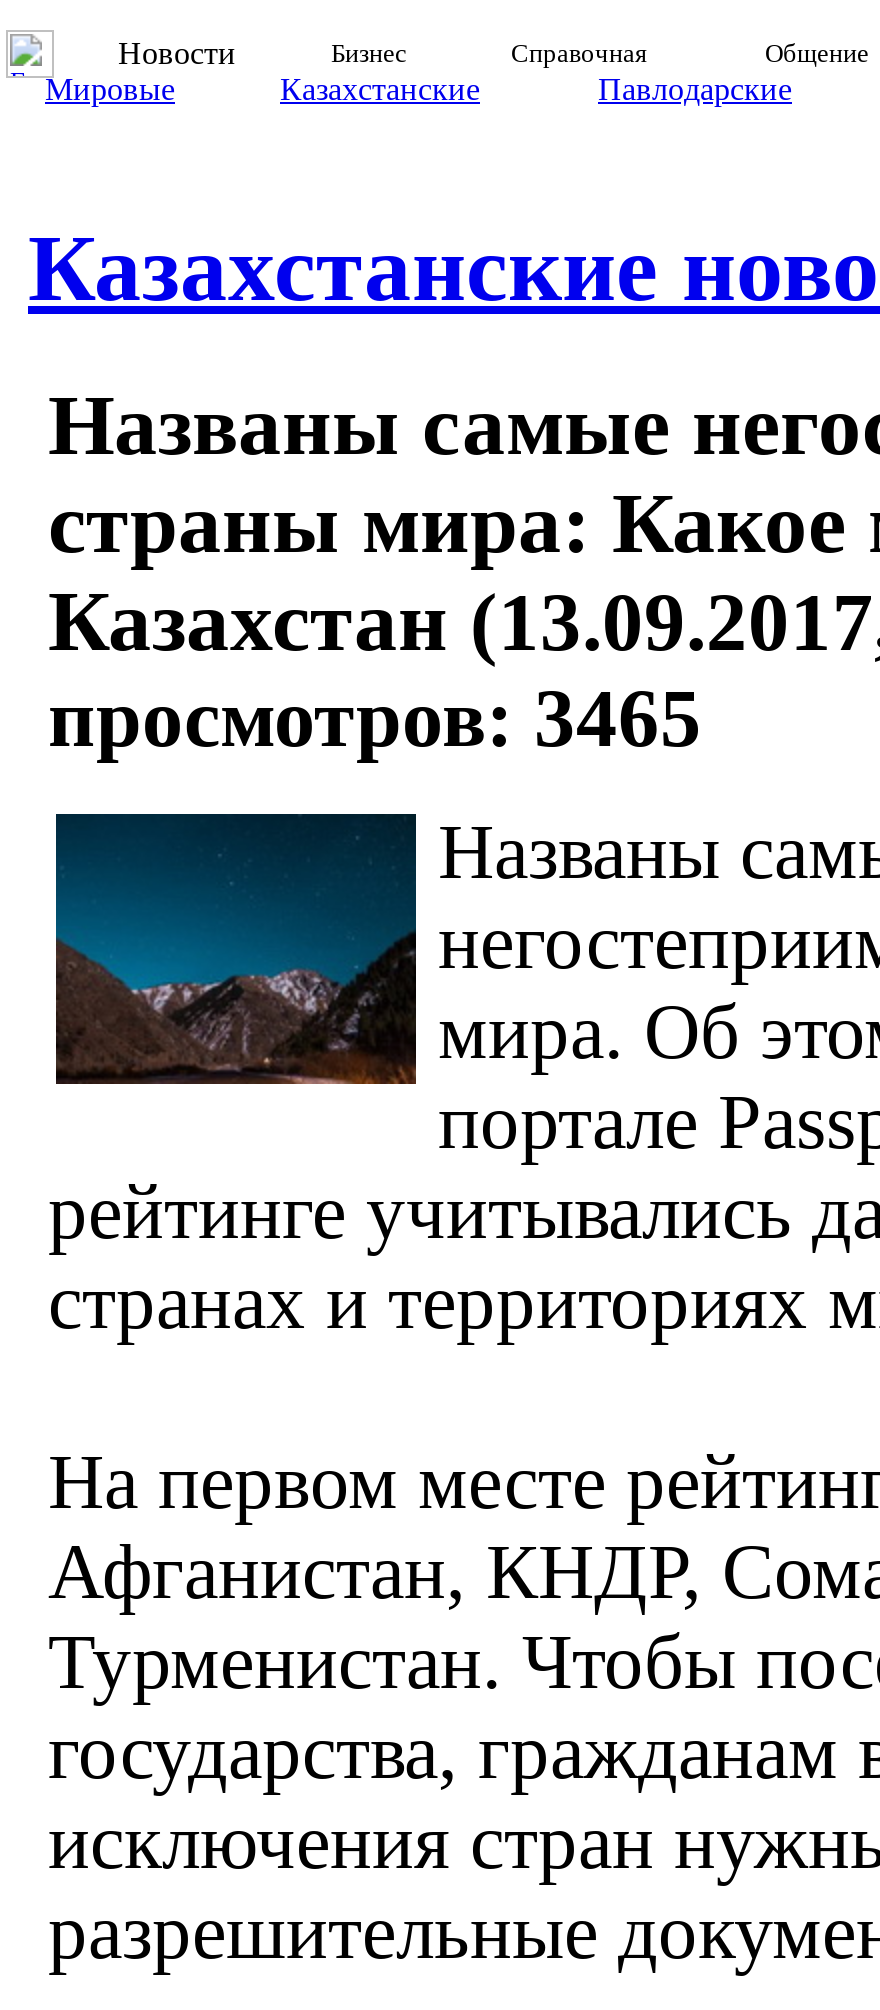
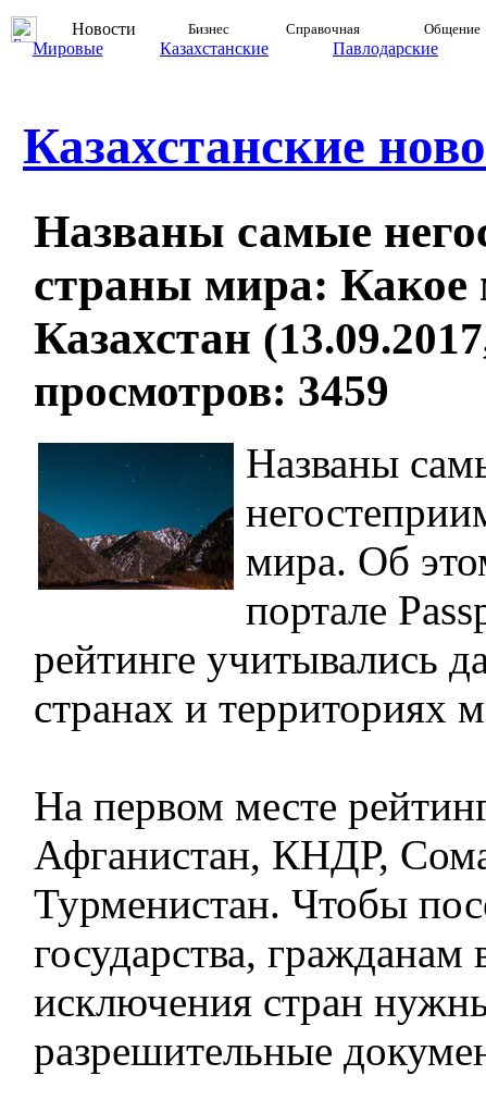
[48,672,702,764] просмотров: 3465 -> [34,365,389,416] просмотров: 3459

